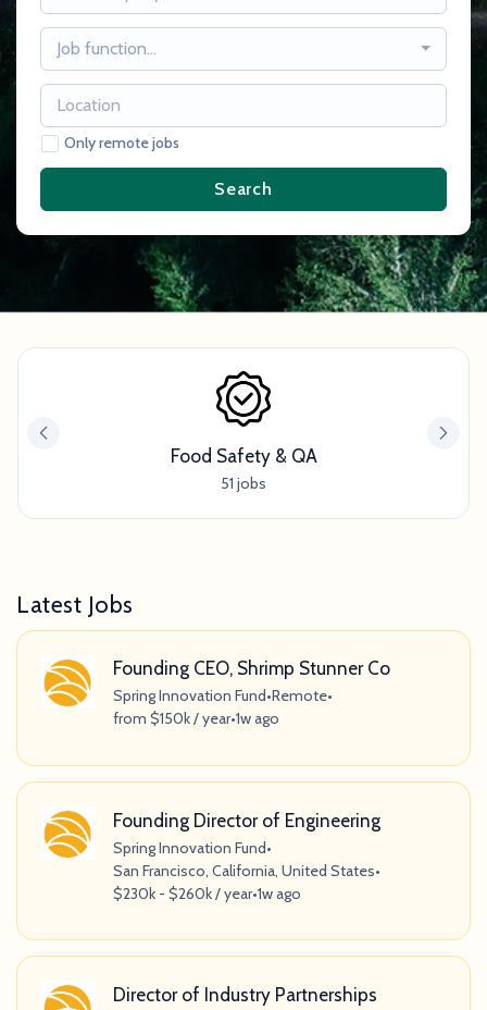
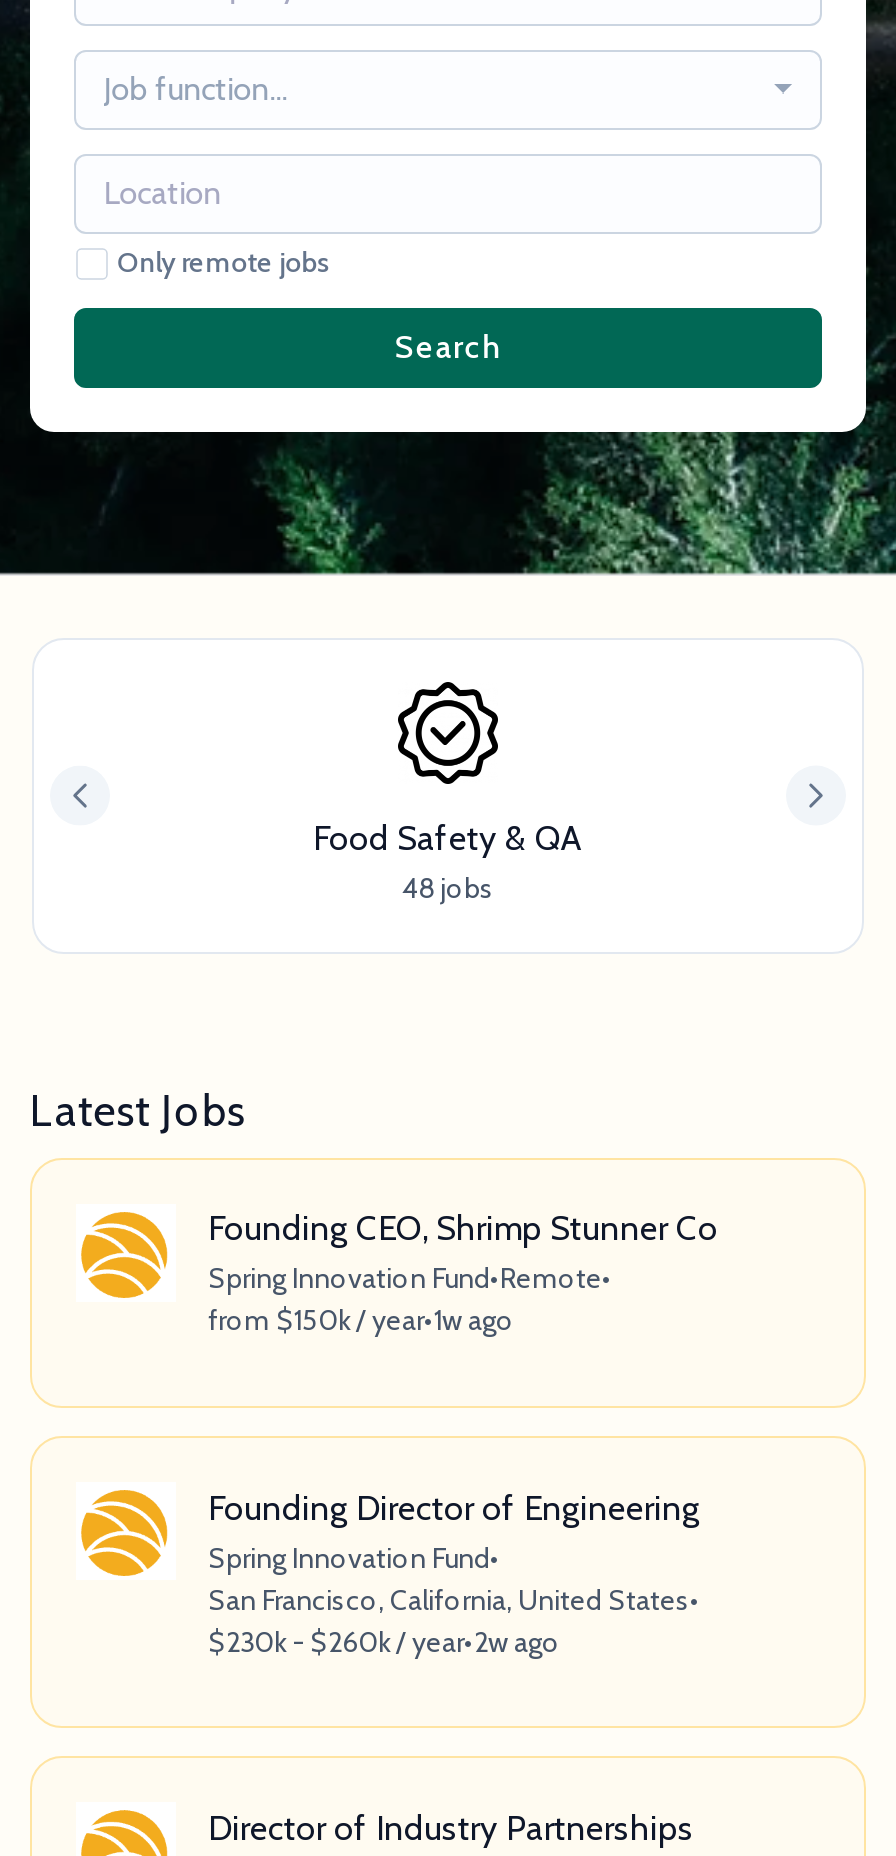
[221,473,266,493] 51 jobs -> [402,869,494,905] 48 jobs
[113,883,301,903] $230k - $260k / year•1w ago -> [208,1623,560,1659] $230k - $260k / year•2w ago

